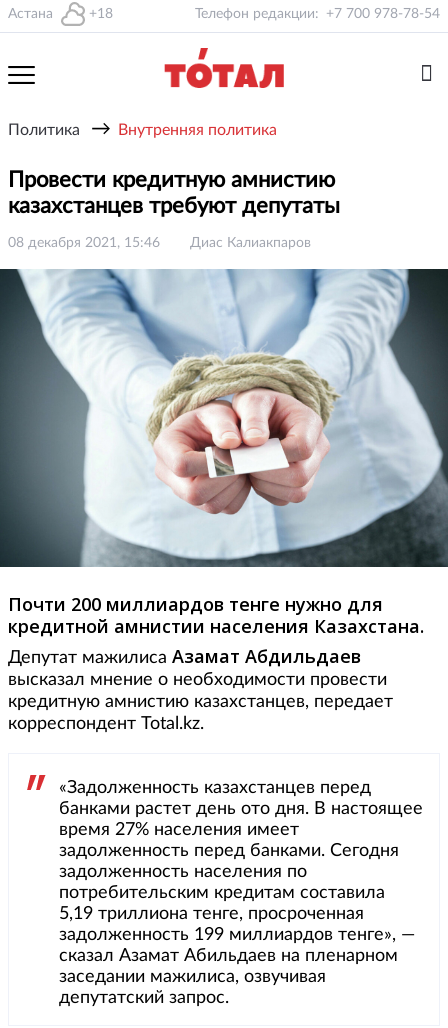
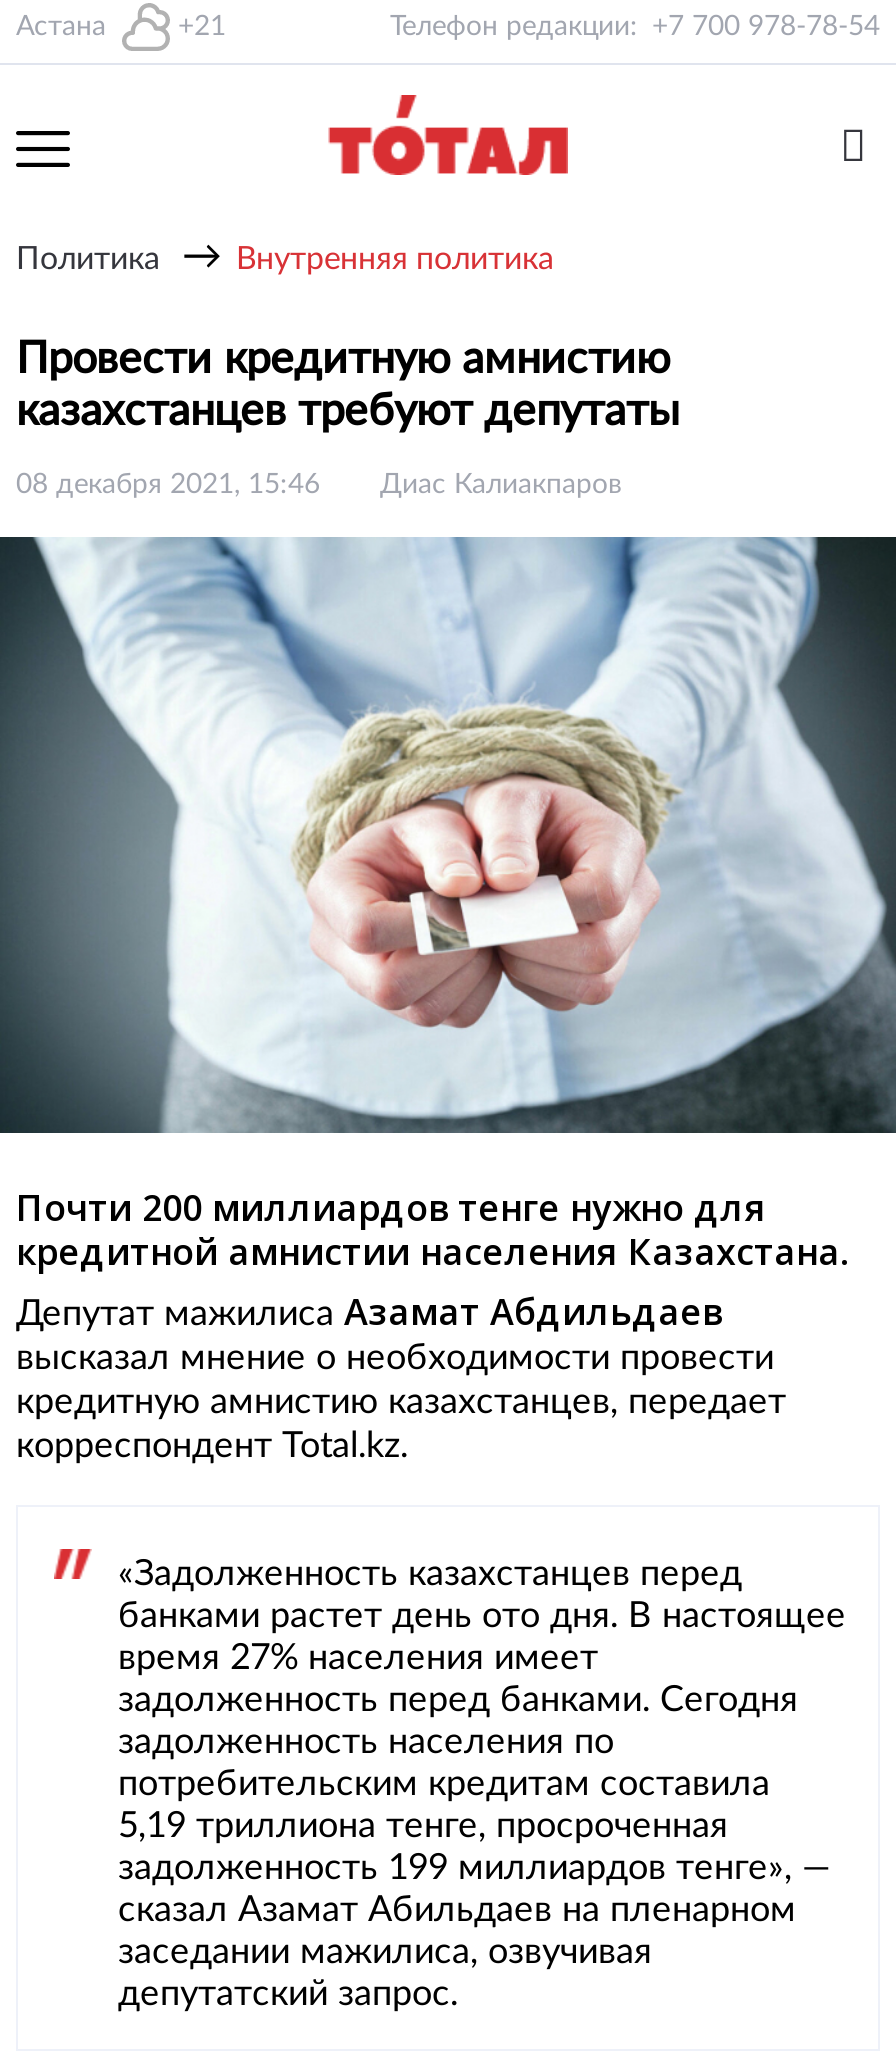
[89,7,113,21] +18 -> [178,13,226,41] +21

